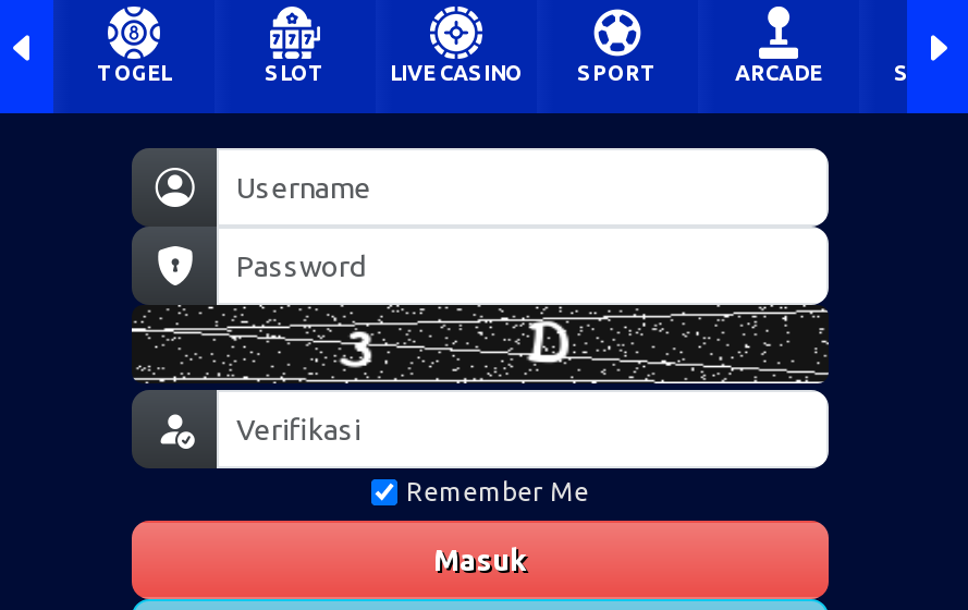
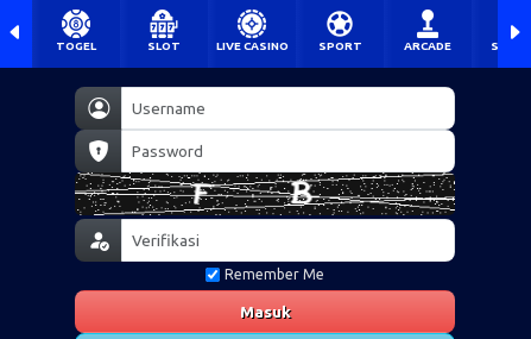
[130,305,829,386] [image] -> [74,172,456,215] [image]

